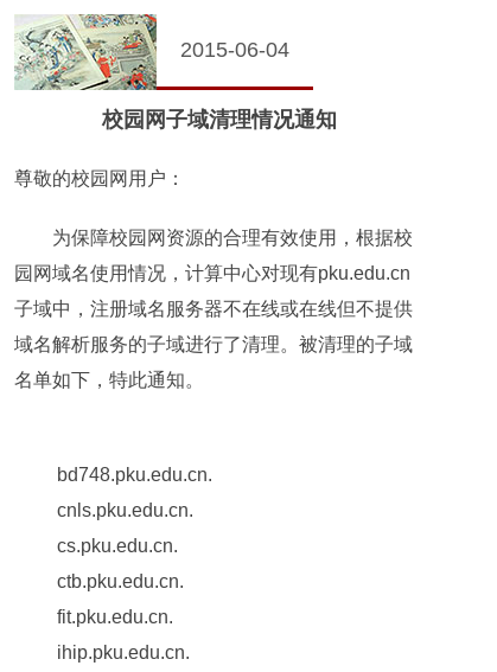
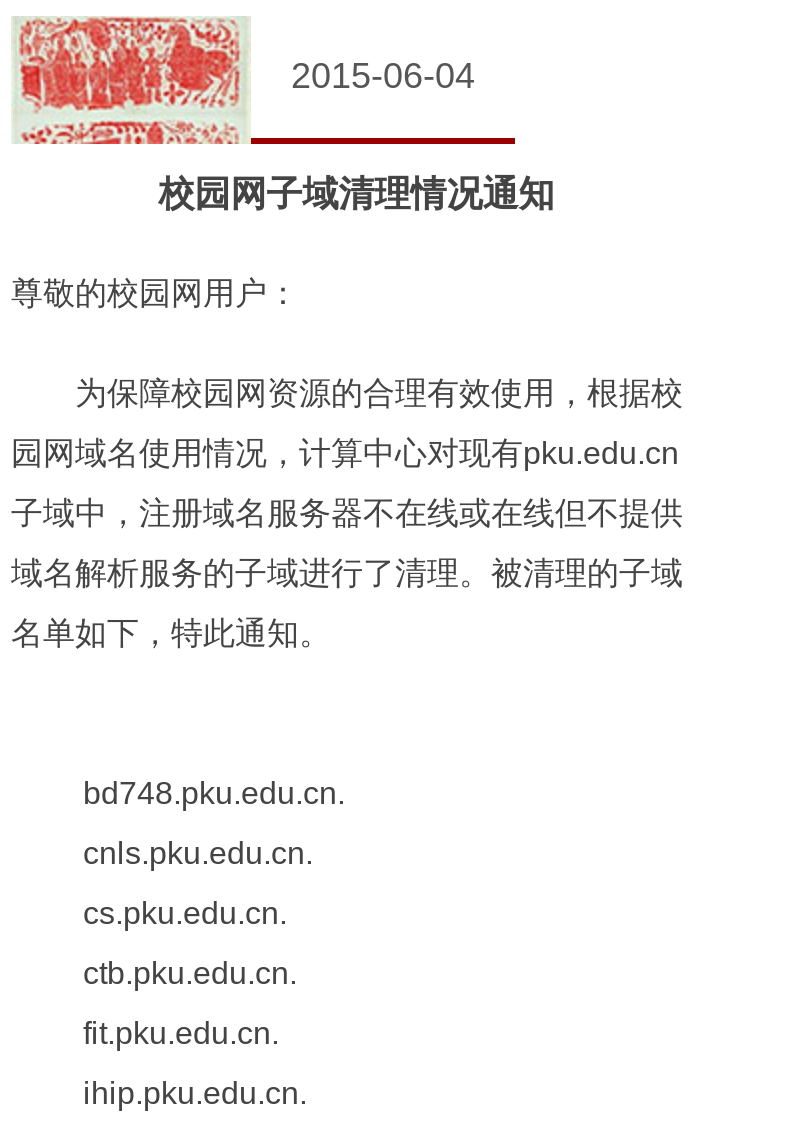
[14,13,158,91] [image] -> [13,16,253,146] [image]

